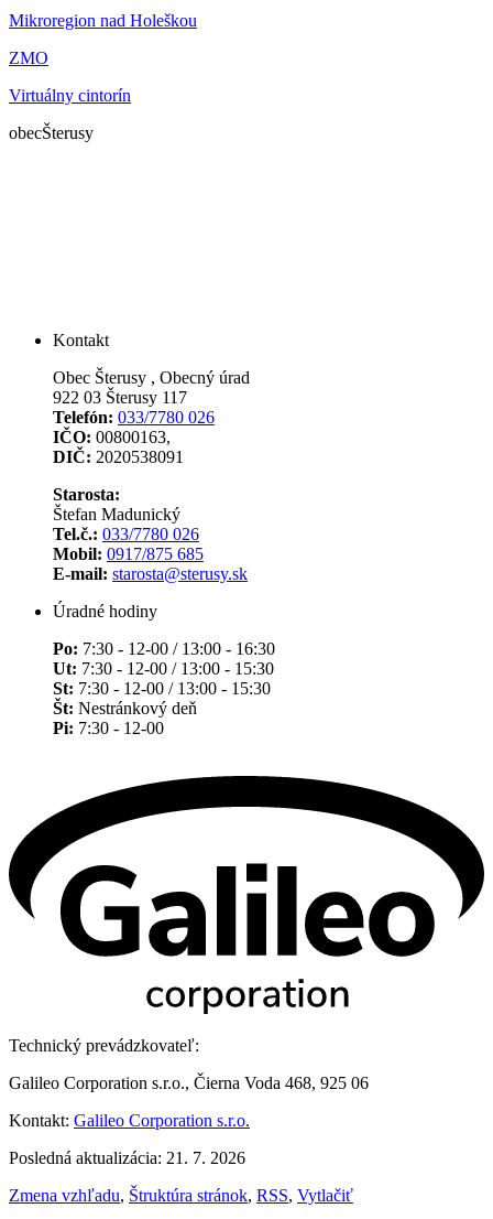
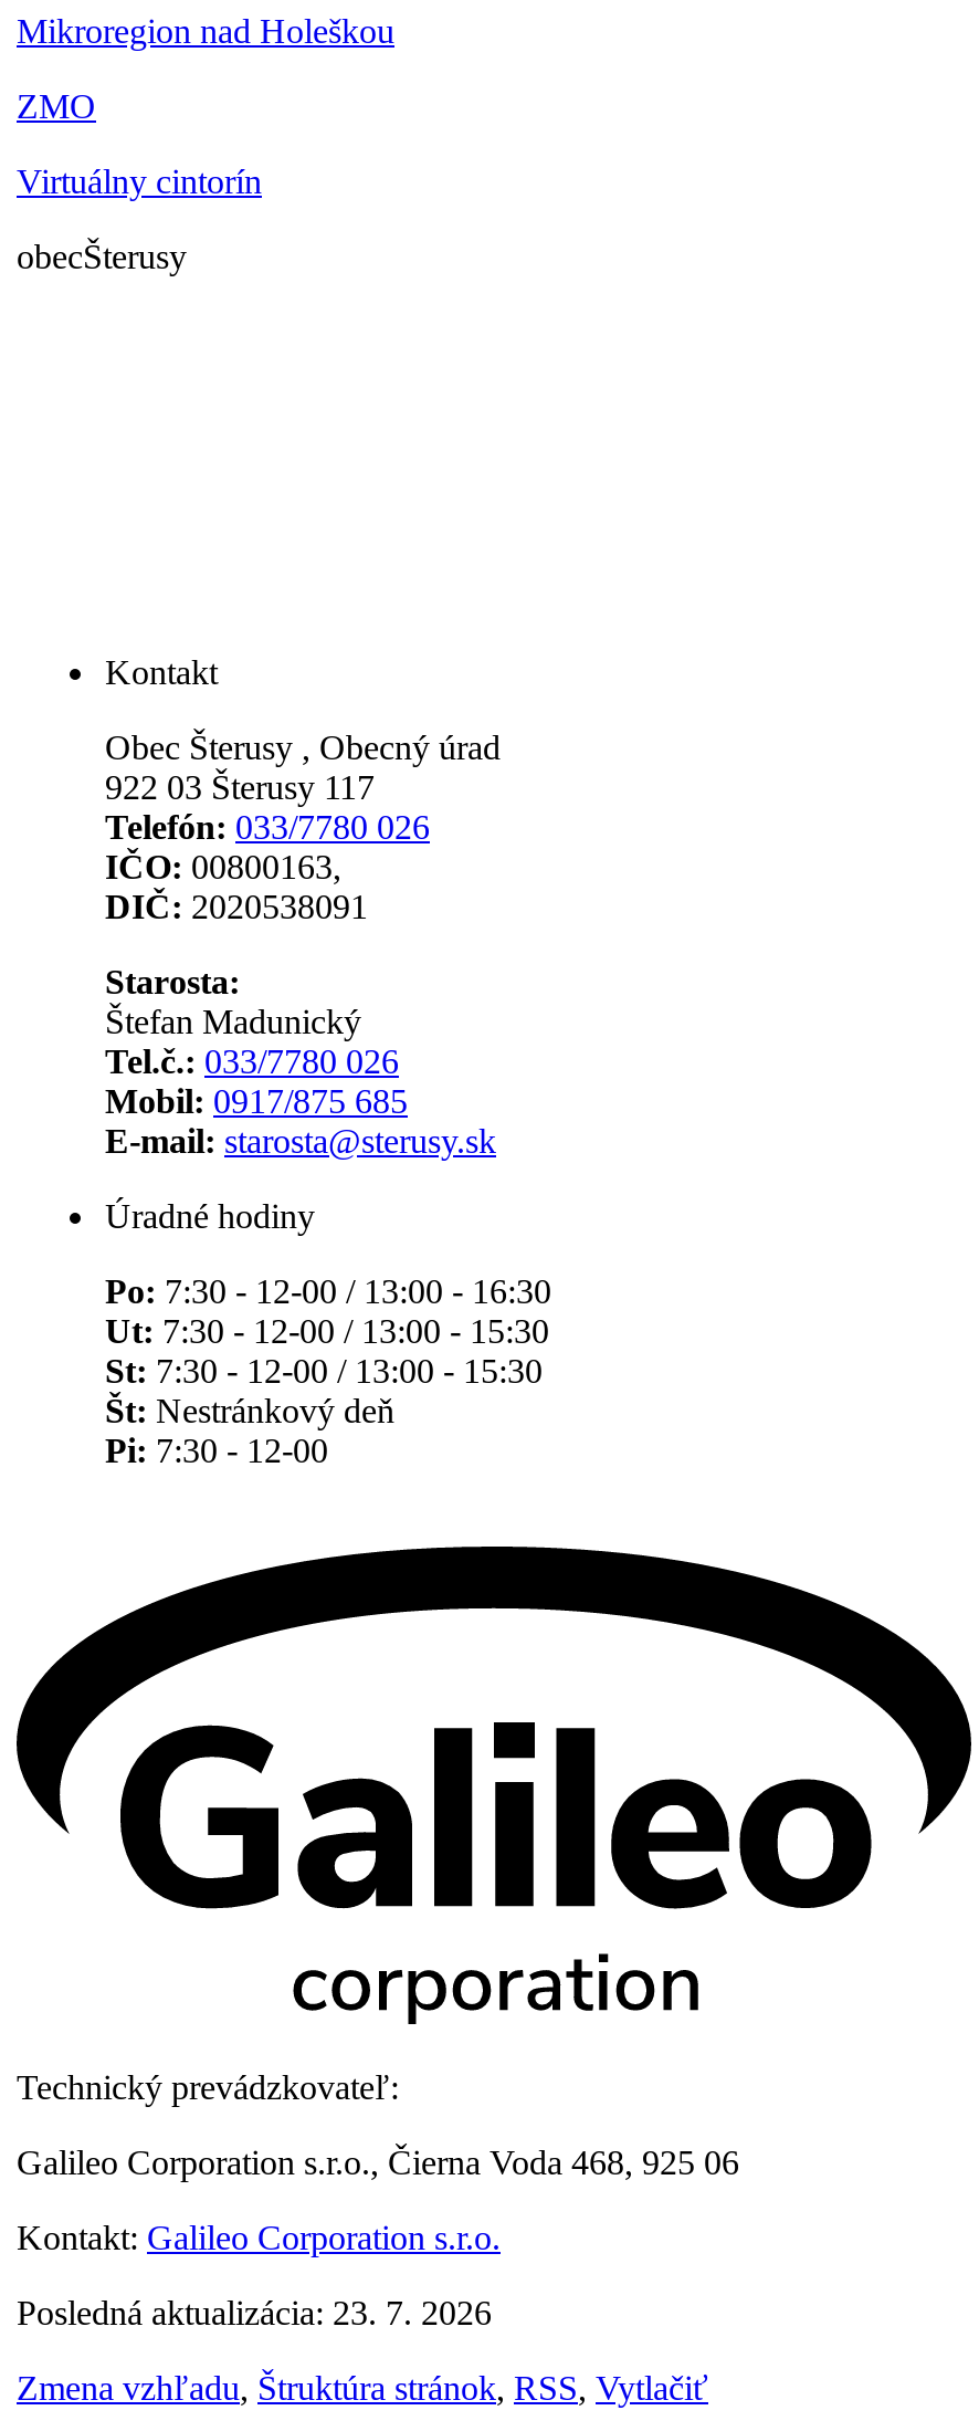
[9,1148,245,1167] Posledná aktualizácia: 21. 7. 2026 -> [17,2294,492,2331] Posledná aktualizácia: 23. 7. 2026

